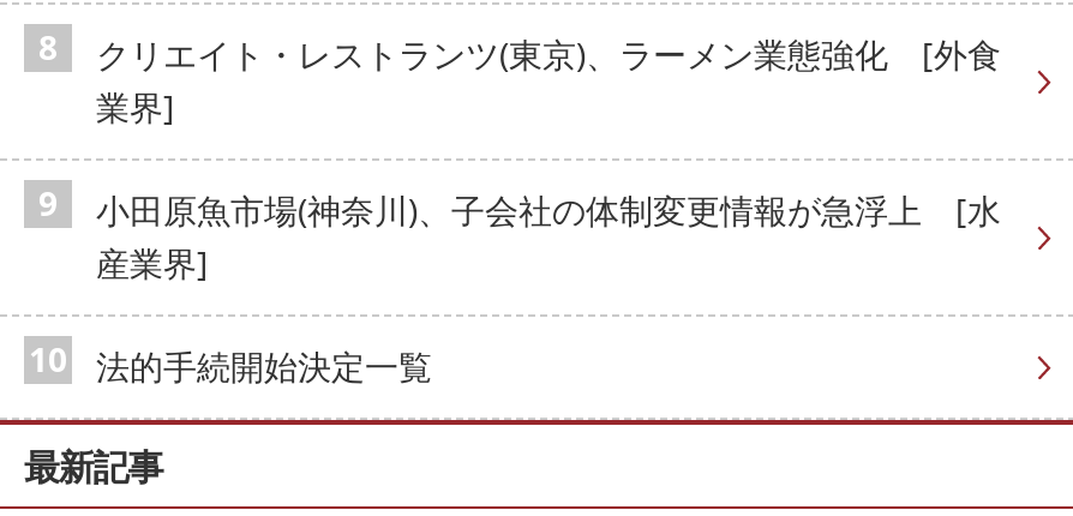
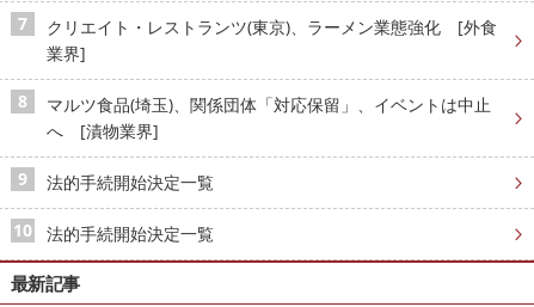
[96,188,1001,287] 小田原魚市場(神奈川)、子会社の体制変更情報が急浮上 [水 | 産業界] -> [47,94,491,194] マルツ食品(埼玉)、関係団体「対応保留」、イベントは中止 | へ [漬物業界] | 法的手続開始決定一覧

